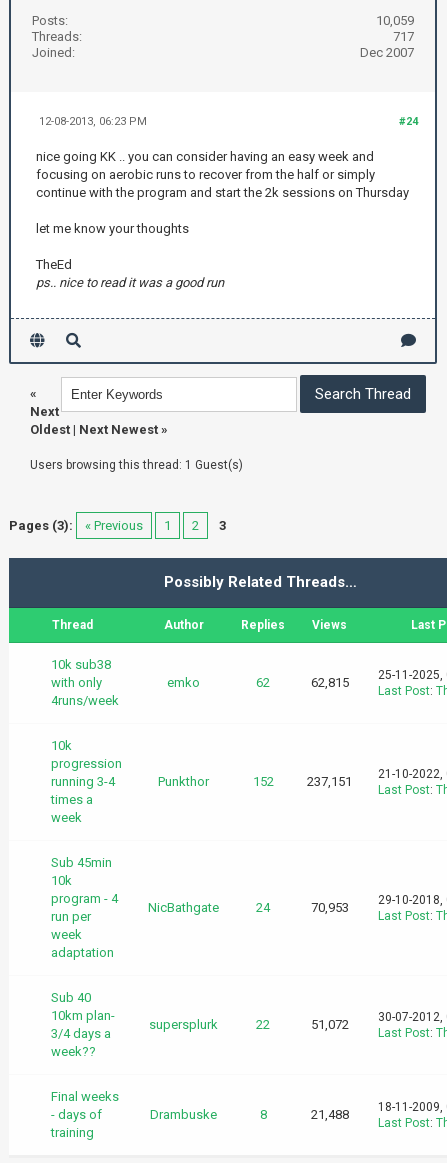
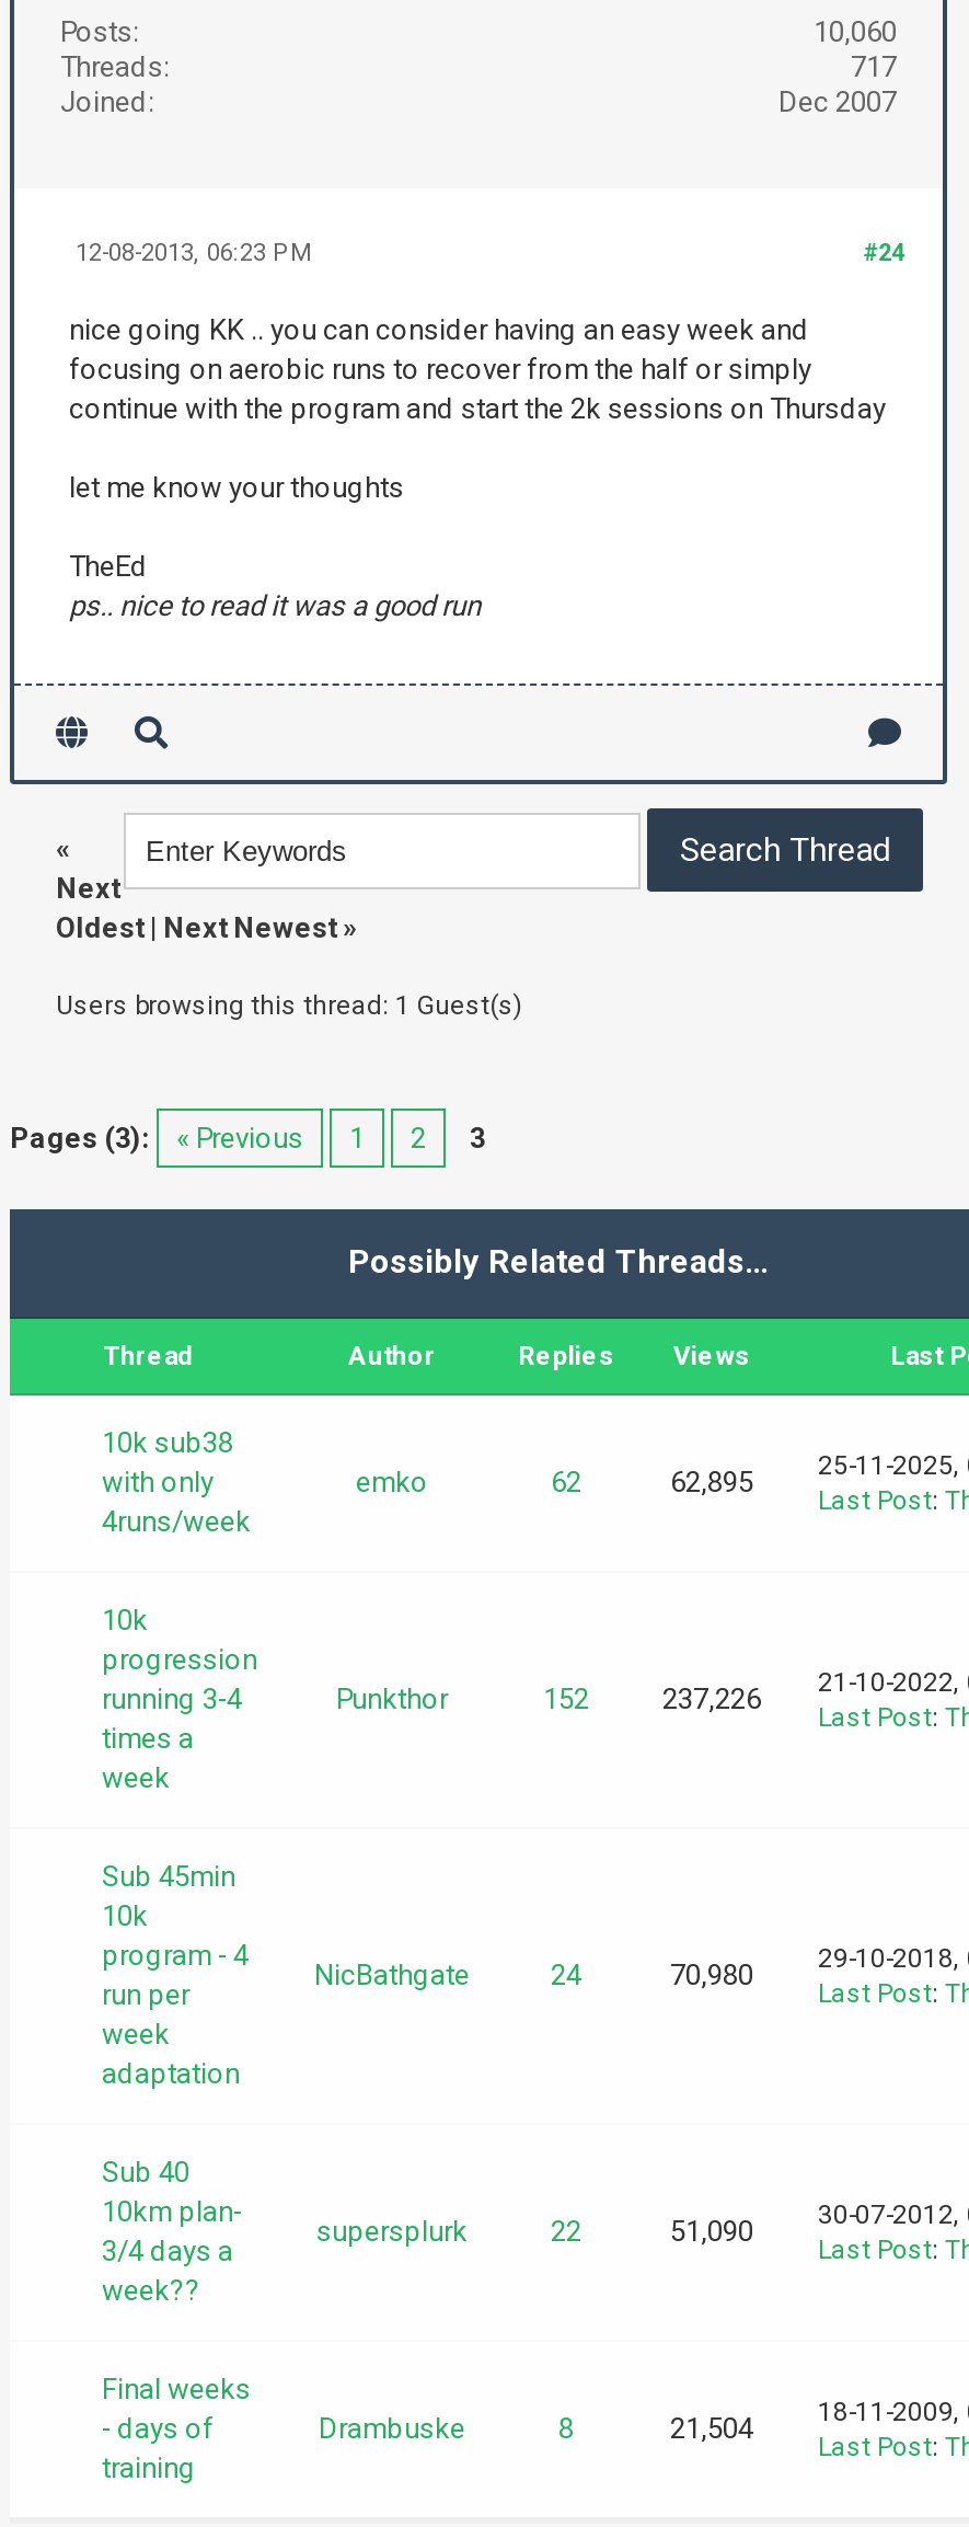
[376,13,414,28] 10,059 -> [814,15,897,48] 10,060
[310,675,348,690] 62,815 -> [670,1466,753,1498] 62,895
[307,774,352,789] 237,151 -> [662,1682,761,1715] 237,226
[310,900,348,915] 70,953 -> [670,1959,753,1991] 70,980
[310,1017,348,1032] 51,072 -> [670,2215,753,2248] 51,090
[310,1107,348,1122] 21,488 -> [670,2412,753,2445] 21,504

